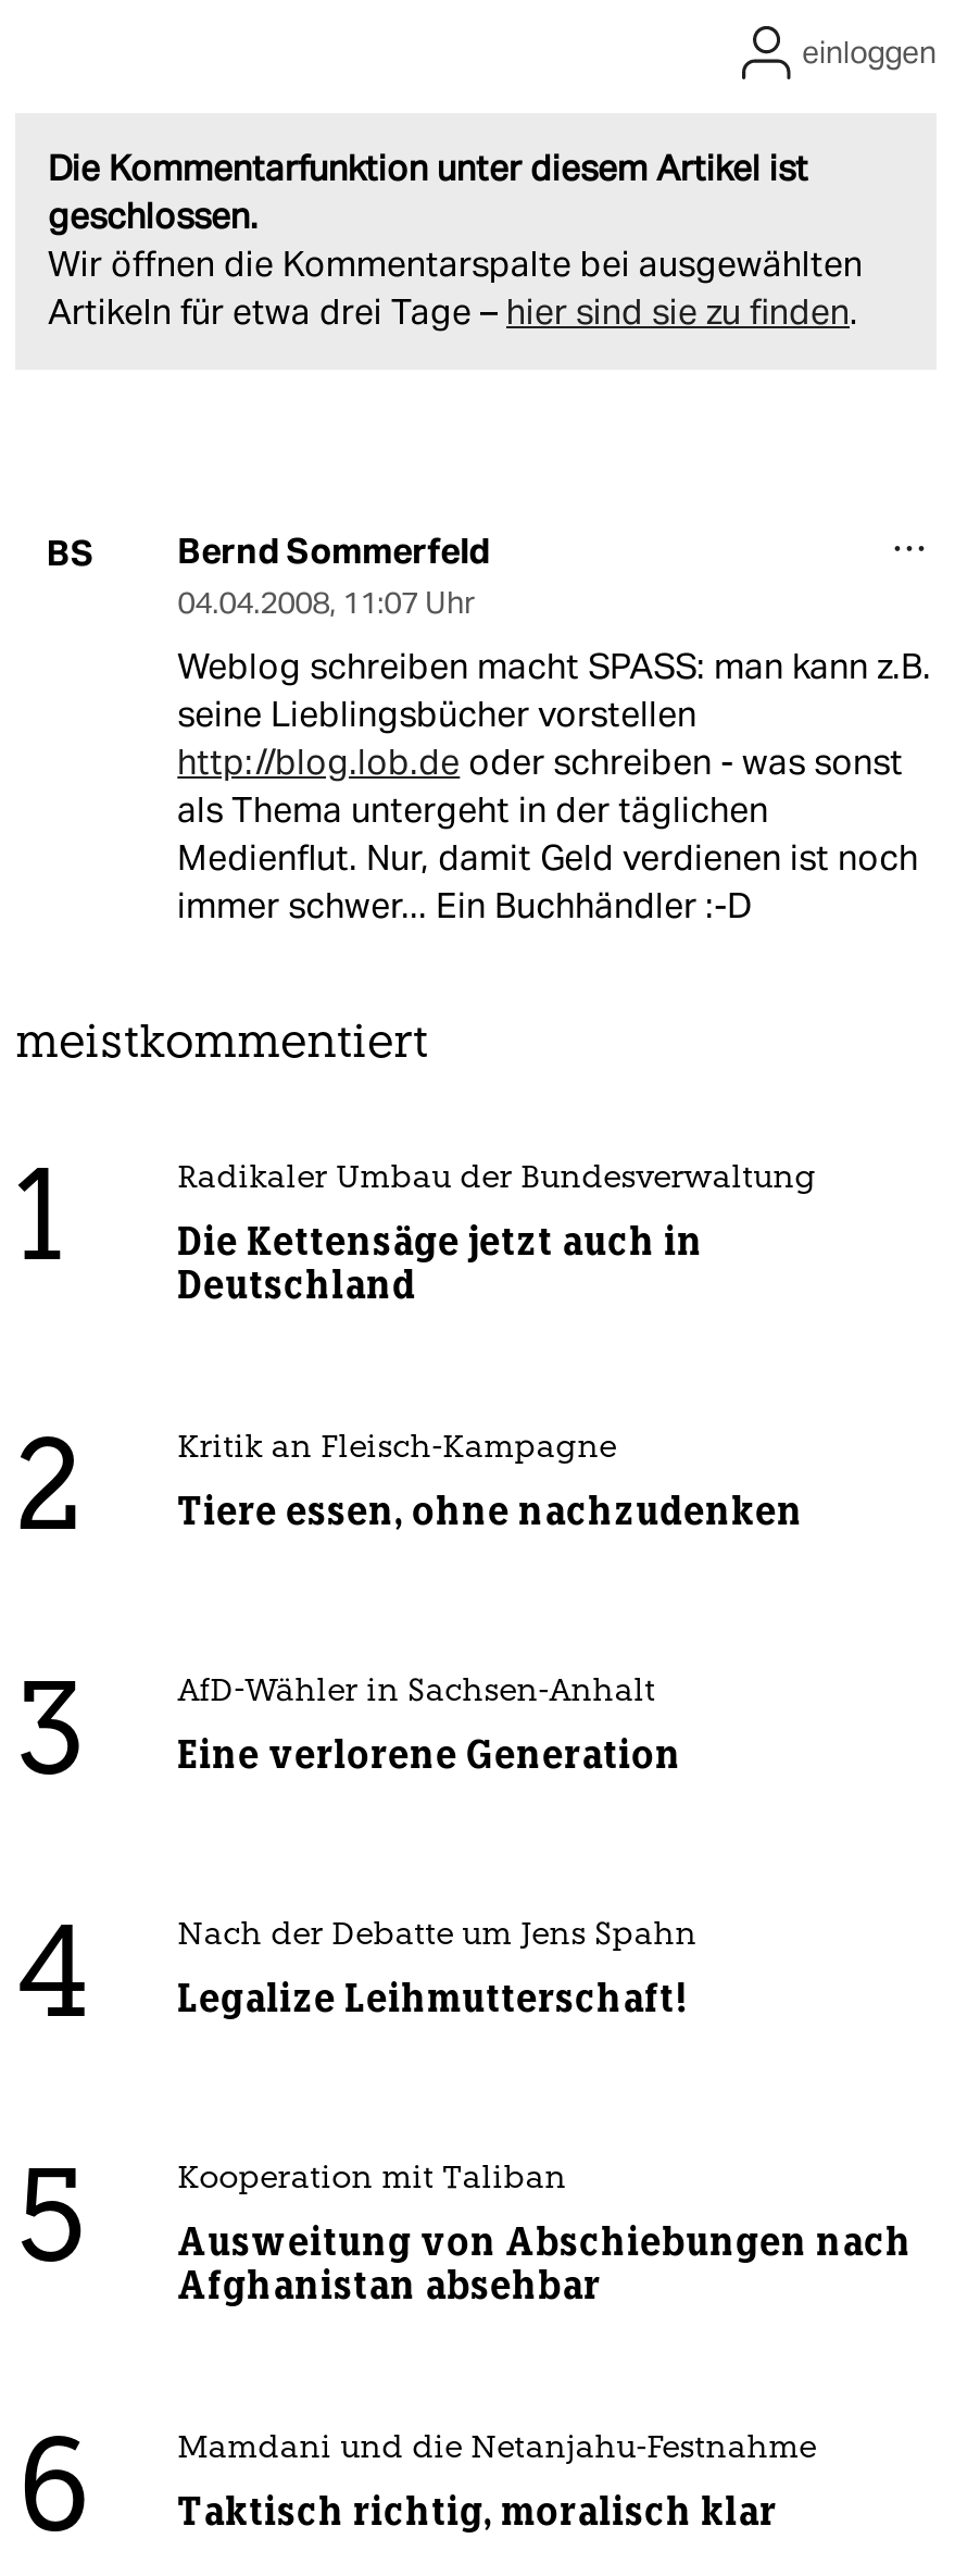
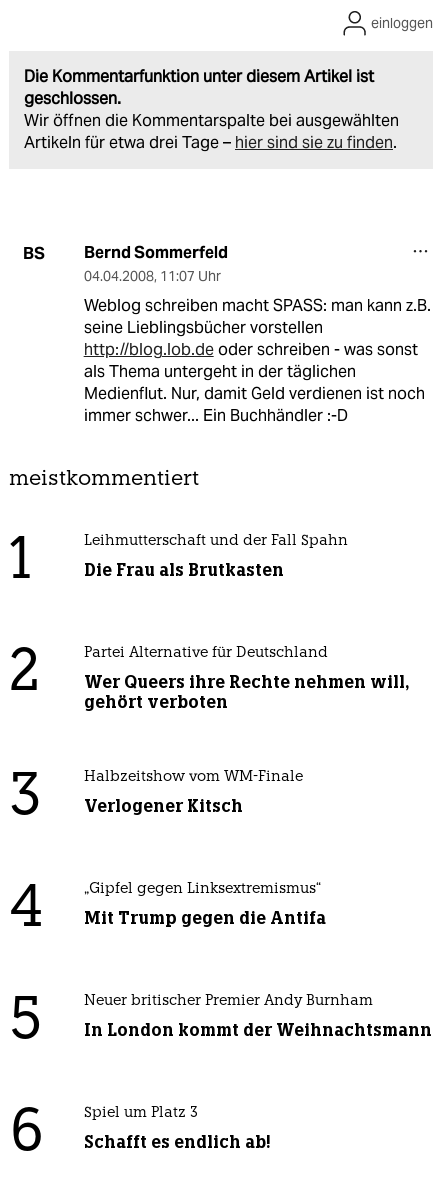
[178,1165,816,1197] Radikaler Umbau der Bundesverwaltung -> [84,534,348,549] Leihmutterschaft und der Fall Spahn
[178,1219,703,1310] Die Kettensäge jetzt auch in | Deutschland -> [84,559,284,581] Die Frau als Brutkasten
[178,1434,616,1467] Kritik an Fleisch-Kampagne -> [84,646,328,661] Partei Alternative für Deutschland
[178,1489,803,1536] Tiere essen, ohne nachzudenken -> [84,671,409,713] Wer Queers ihre Rechte nehmen will, | gehört verboten
[178,1678,656,1710] AfD-Wähler in Sachsen-Anhalt -> [84,770,303,785] Halbzeitshow vom WM-Finale
[178,1732,682,1780] Eine verlorene Generation -> [84,795,243,817] Verlogener Kitsch
[178,1921,697,1954] Nach der Debatte um Jens Spahn -> [84,882,321,897] „Gipfel gegen Linksextremismus“
[178,1976,686,2024] Legalize Leihmutterschaft! -> [84,907,326,929] Mit Trump gegen die Antifa
[178,2165,566,2198] Kooperation mit Taliban -> [84,994,373,1009] Neuer britischer Premier Andy Burnham
[178,2219,912,2311] Ausweitung von Abschiebungen nach | Afghanistan absehbar -> [84,1019,432,1041] In London kommt der Weihnachtsmann
[178,2435,816,2467] Mamdani und die Netanjahu-Festnahme -> [84,1106,198,1121] Spiel um Platz 3
[178,2489,777,2537] Taktisch richtig, moralisch klar -> [84,1131,271,1153] Schafft es endlich ab!

